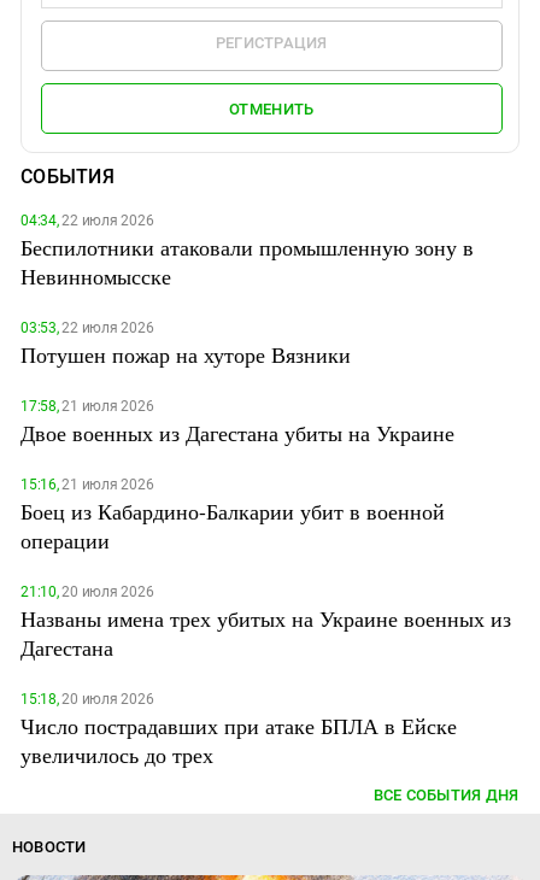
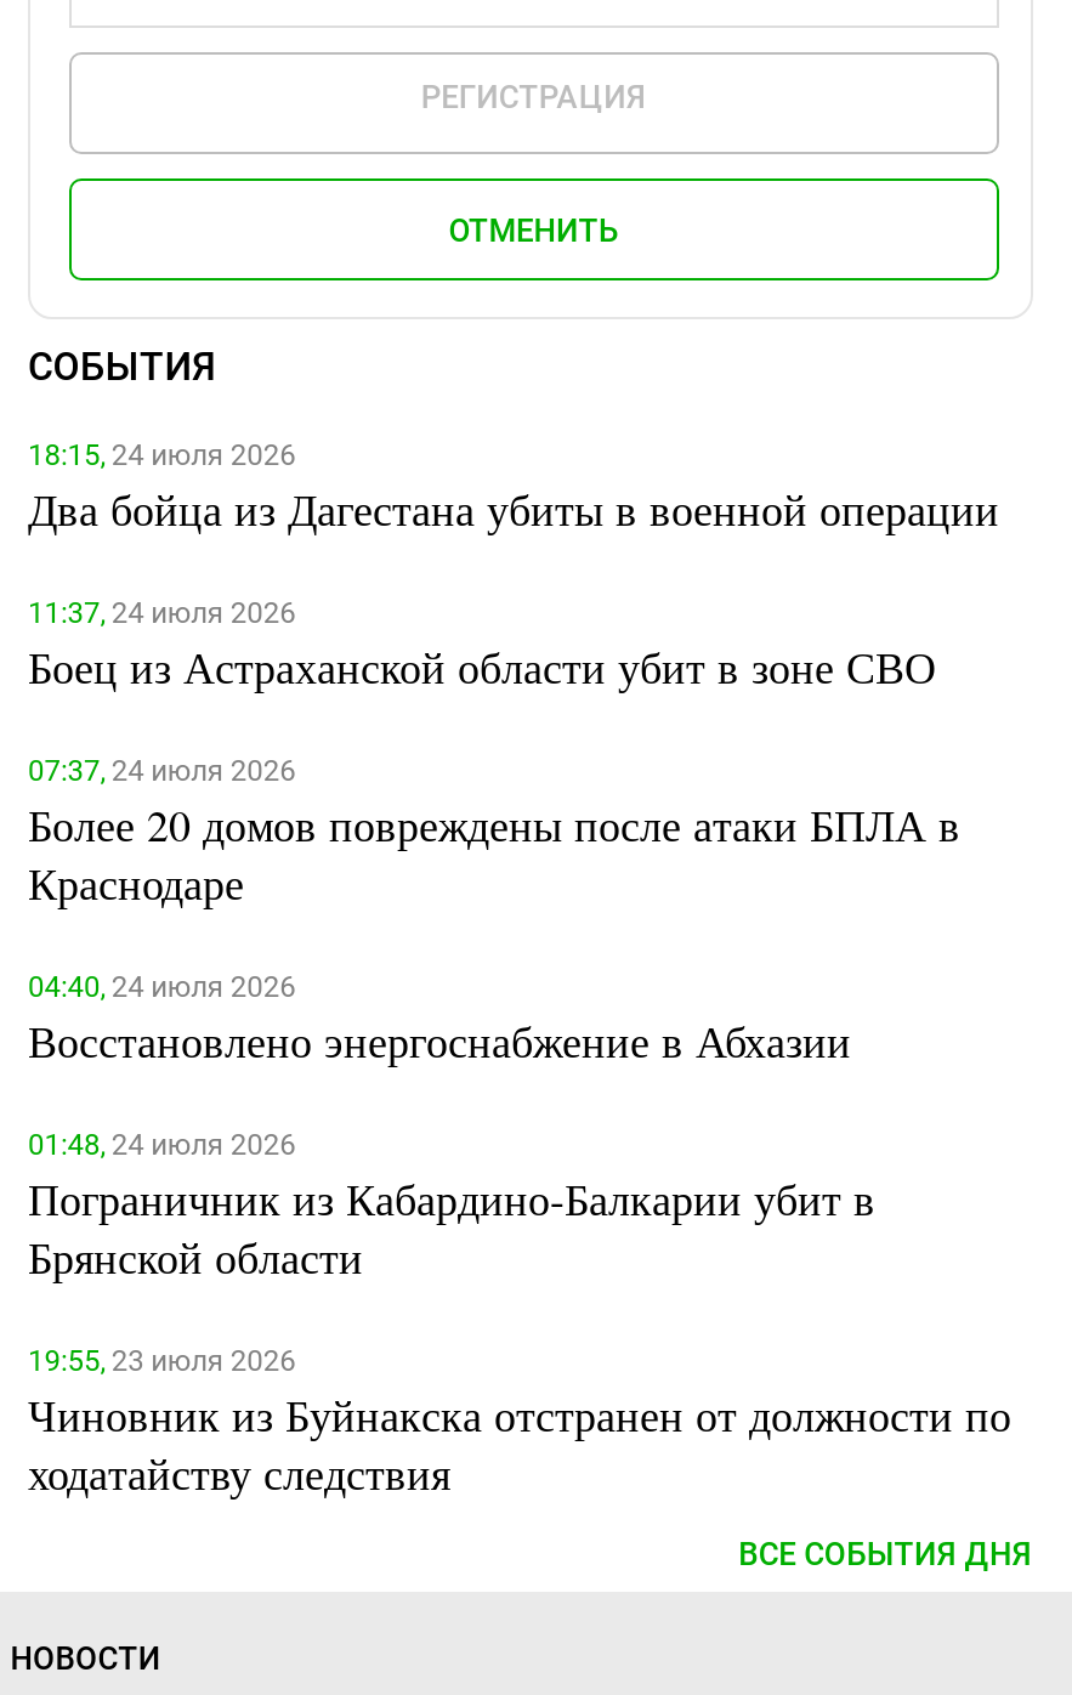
[20,212,474,291] 04:34, 22 июля 2026 | Беспилотники атаковали промышленную зону в | Невинномысске -> [28,438,999,538] 18:15, 24 июля 2026 | Два бойца из Дагестана убиты в военной операции
[20,319,351,369] 03:53, 22 июля 2026 | Потушен пожар на хуторе Вязники -> [28,596,936,696] 11:37, 24 июля 2026 | Боец из Астраханской области убит в зоне СВО
[20,398,454,447] 17:58, 21 июля 2026 | Двое военных из Дагестана убиты на Украине -> [28,754,960,912] 07:37, 24 июля 2026 | Более 20 домов повреждены после атаки БПЛА в | Краснодаре
[20,476,445,555] 15:16, 21 июля 2026 | Боец из Кабардино-Балкарии убит в военной | операции -> [28,970,851,1070] 04:40, 24 июля 2026 | Восстановлено энергоснабжение в Абхазии
[20,583,511,662] 21:10, 20 июля 2026 | Названы имена трех убитых на Украине военных из | Дагестана -> [28,1128,875,1286] 01:48, 24 июля 2026 | Пограничник из Кабардино-Балкарии убит в | Брянской области
[20,691,457,769] 15:18, 20 июля 2026 | Число пострадавших при атаке БПЛА в Ейске | увеличилось до трех -> [28,1344,1011,1502] 19:55, 23 июля 2026 | Чиновник из Буйнакска отстранен от должности по | ходатайству следствия

